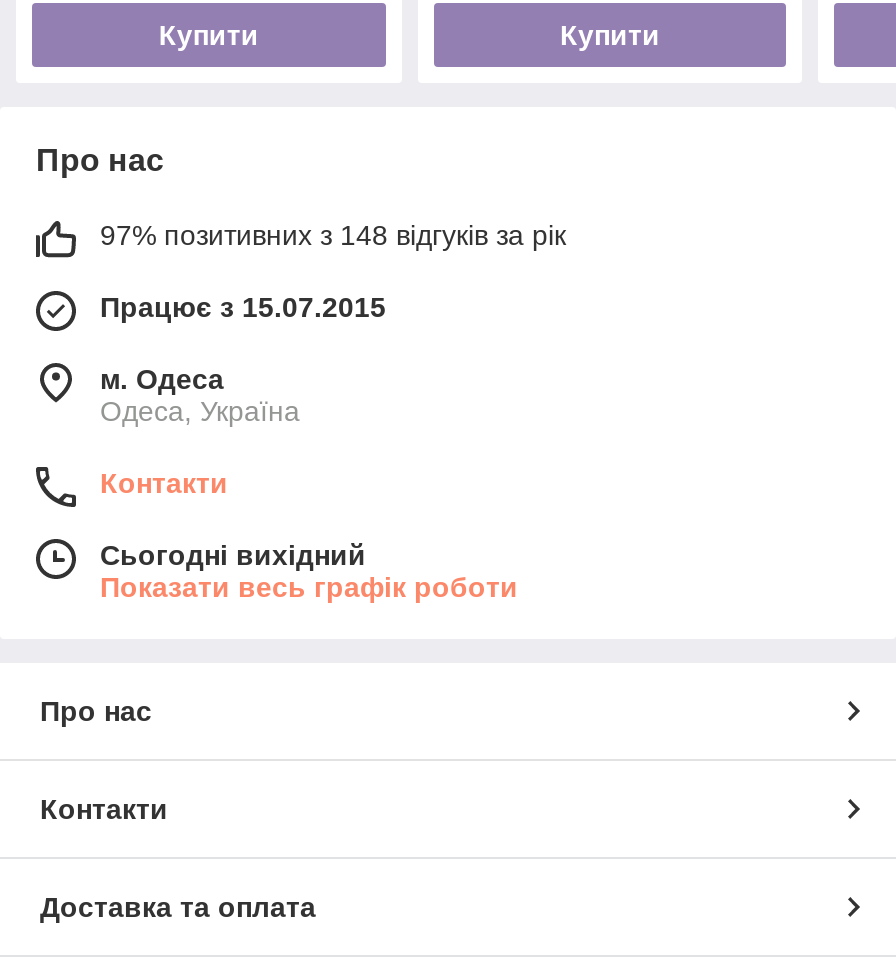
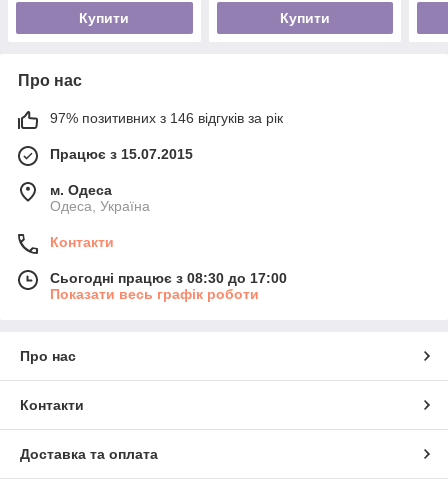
[100,219,566,251] 97% позитивних з 148 відгуків за рік -> [50,110,283,126] 97% позитивних з 146 відгуків за рік
[100,539,366,571] Сьогодні вихідний -> [50,270,287,286] Сьогодні працює з 08:30 до 17:00

